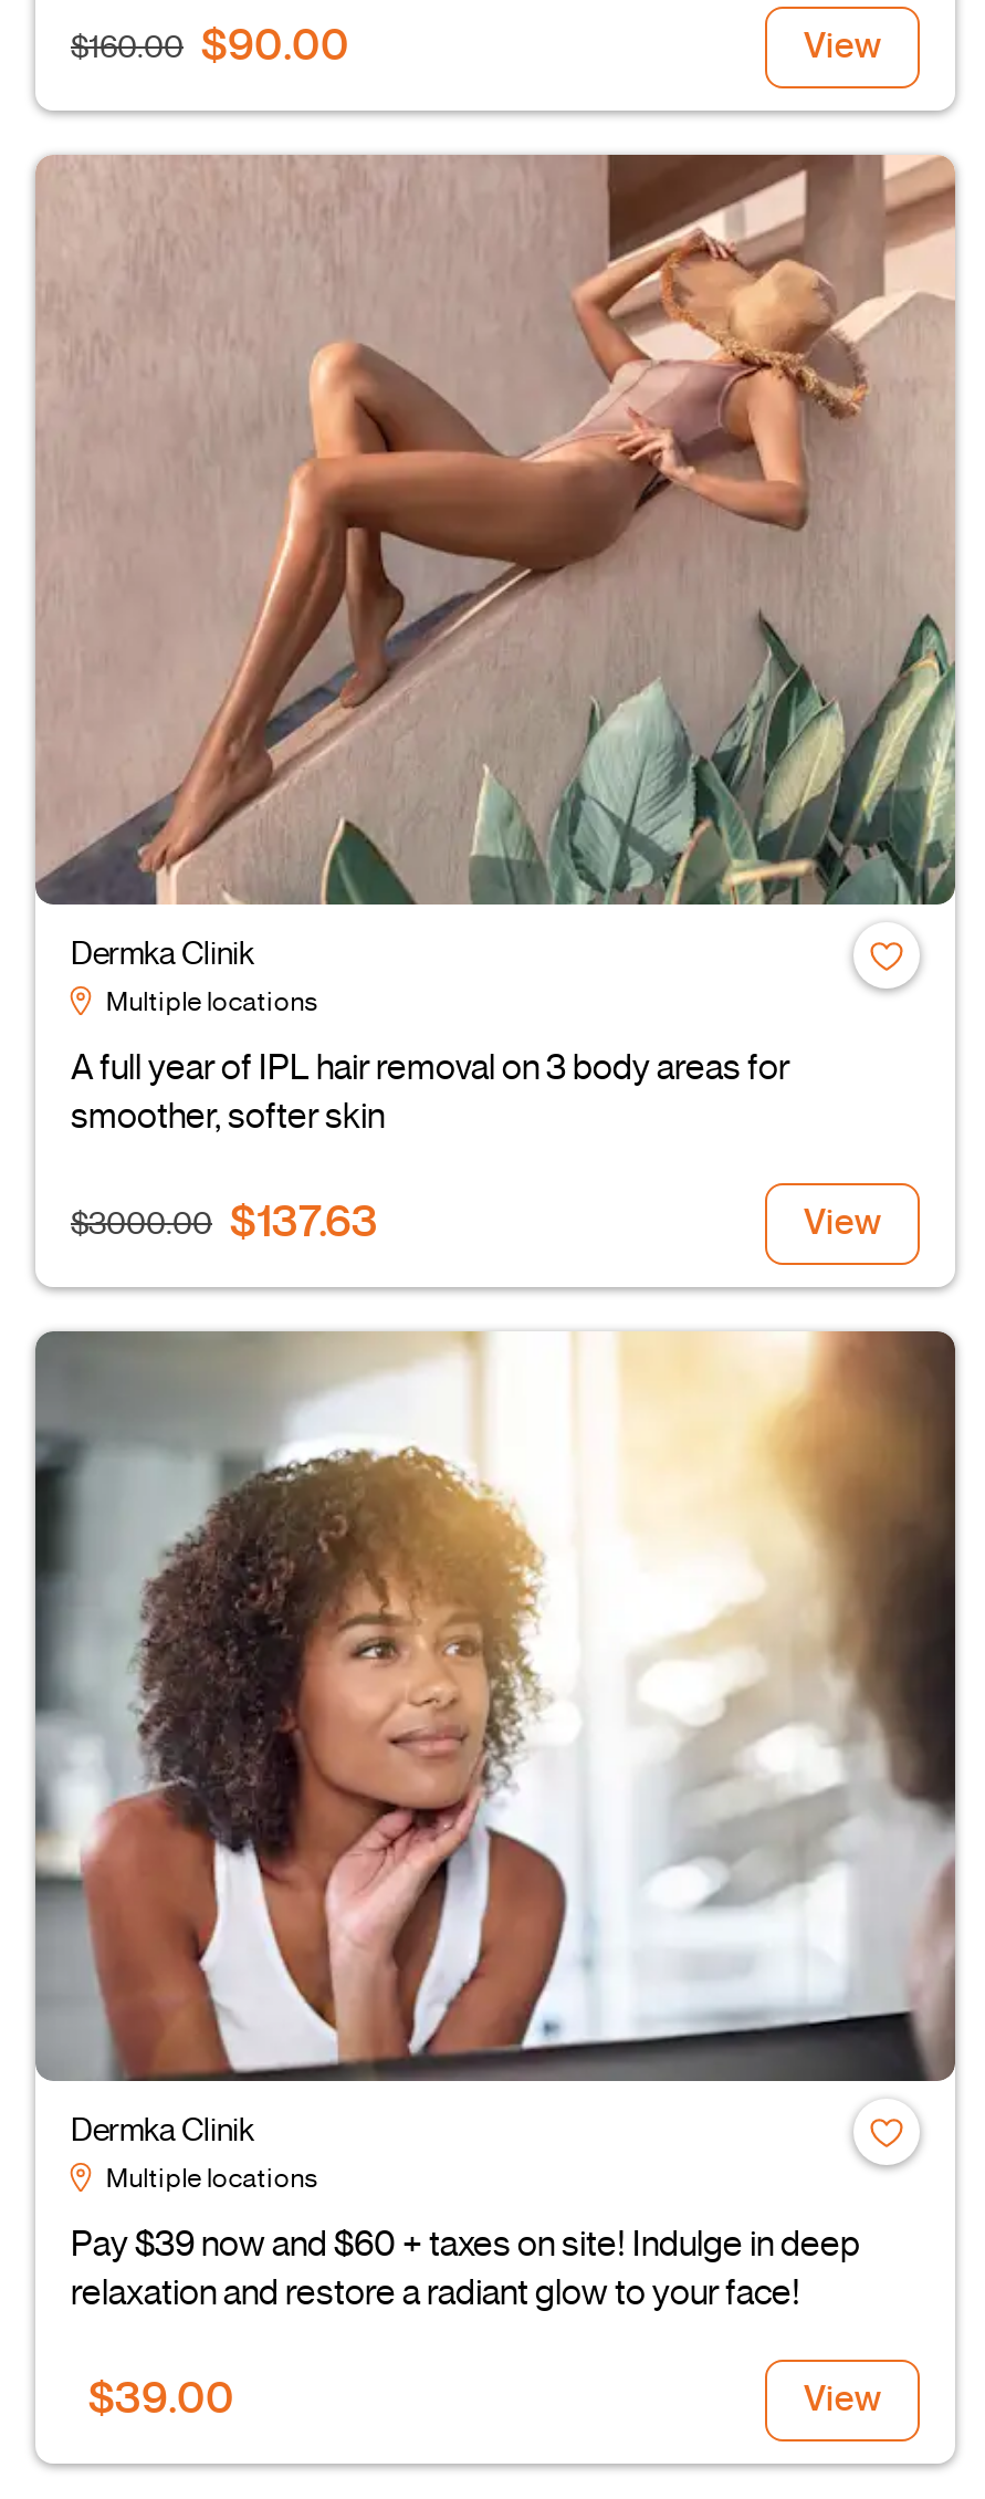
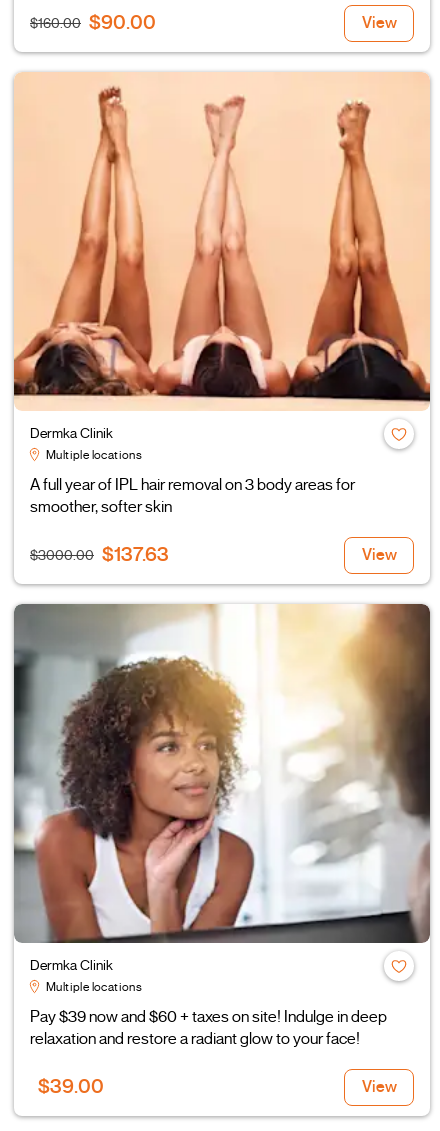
[33,153,957,907] [image] -> [13,72,430,411] [image]

